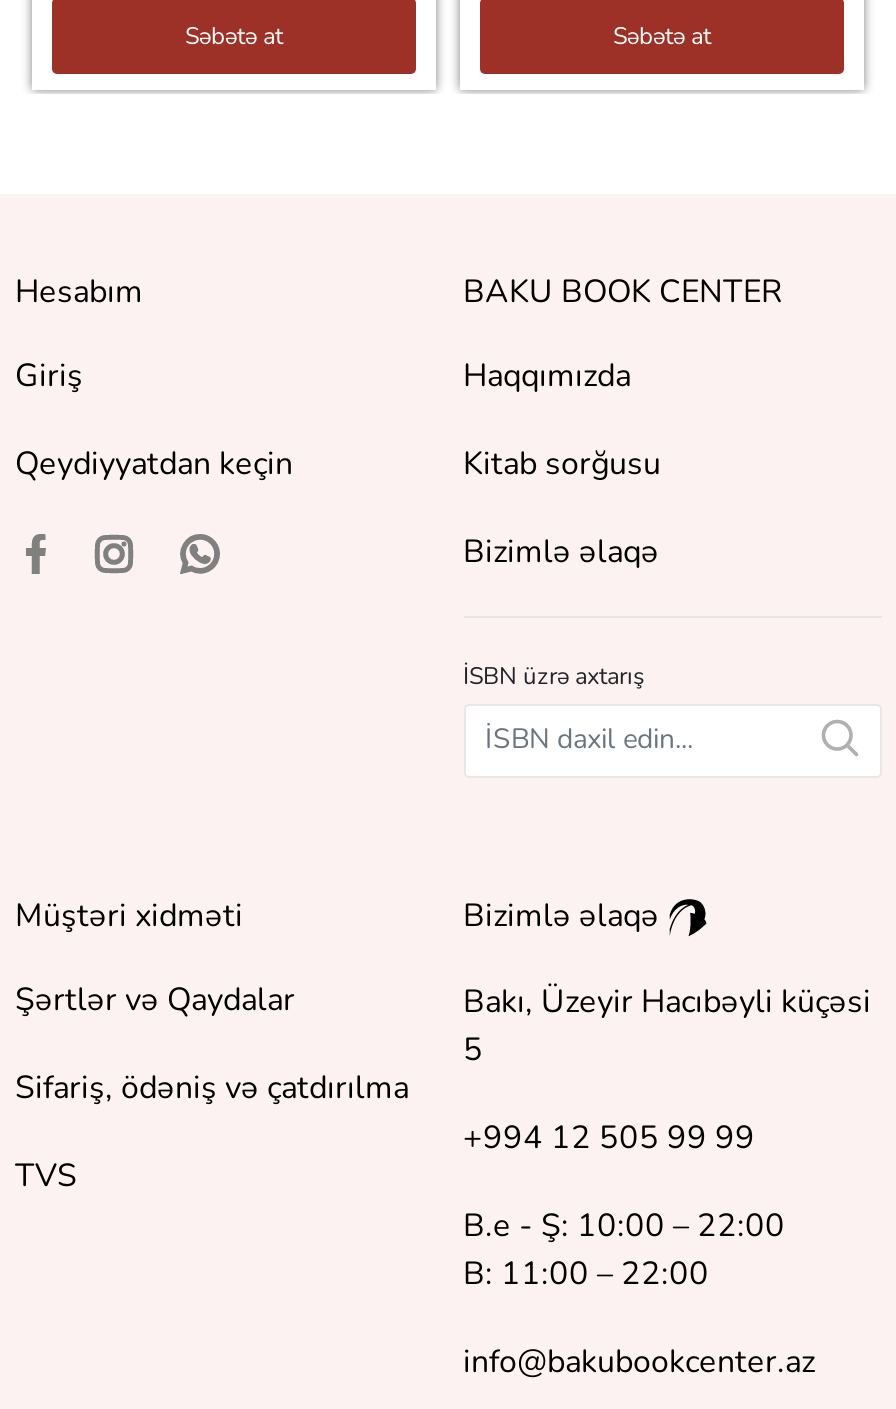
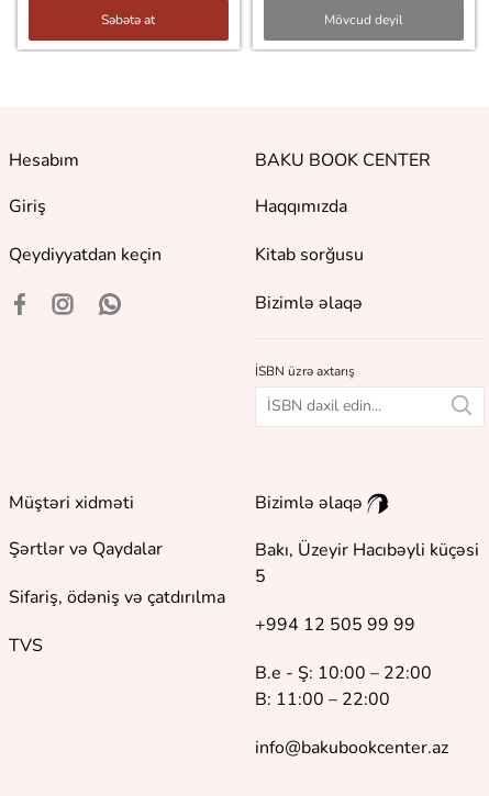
[613,20,711,52] Səbətə at -> [324,11,403,28] Mövcud deyil

